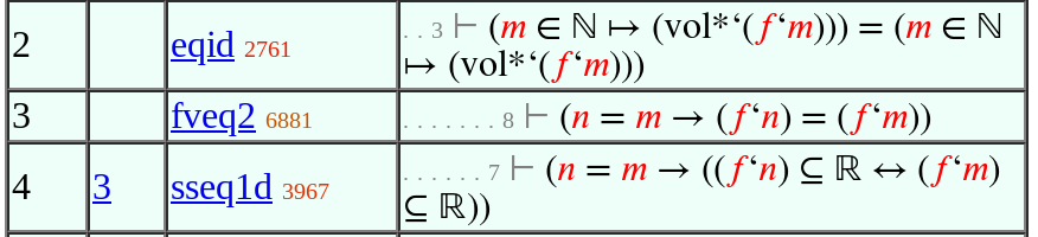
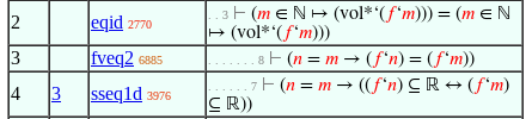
[171,24,291,64] eqid 2761 -> [91,12,152,32] eqid 2770
[171,95,313,135] fveq2 6881 -> [91,48,163,68] fveq2 6885
[171,166,329,206] sseq1d 3967 -> [91,83,171,104] sseq1d 3976

